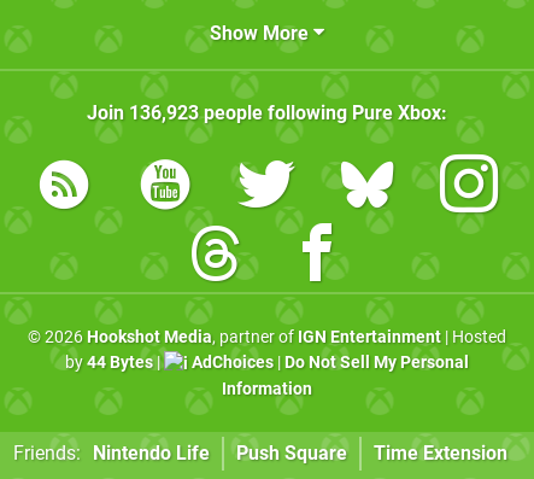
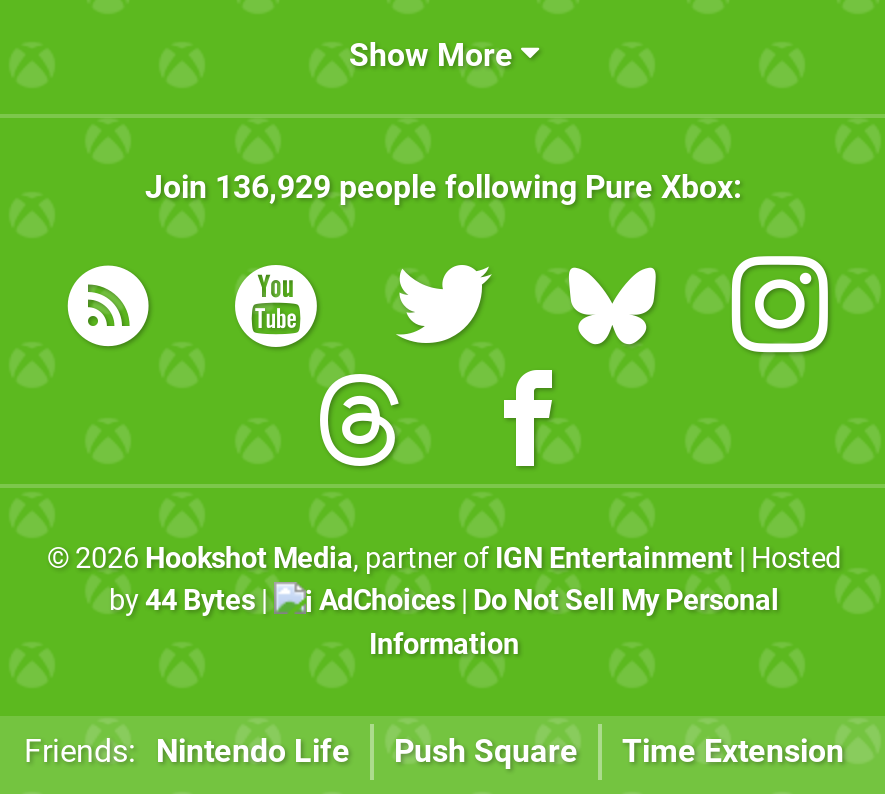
[86,102,447,125] Join 136,923 people following Pure Xbox: -> [145,169,743,207] Join 136,929 people following Pure Xbox:

